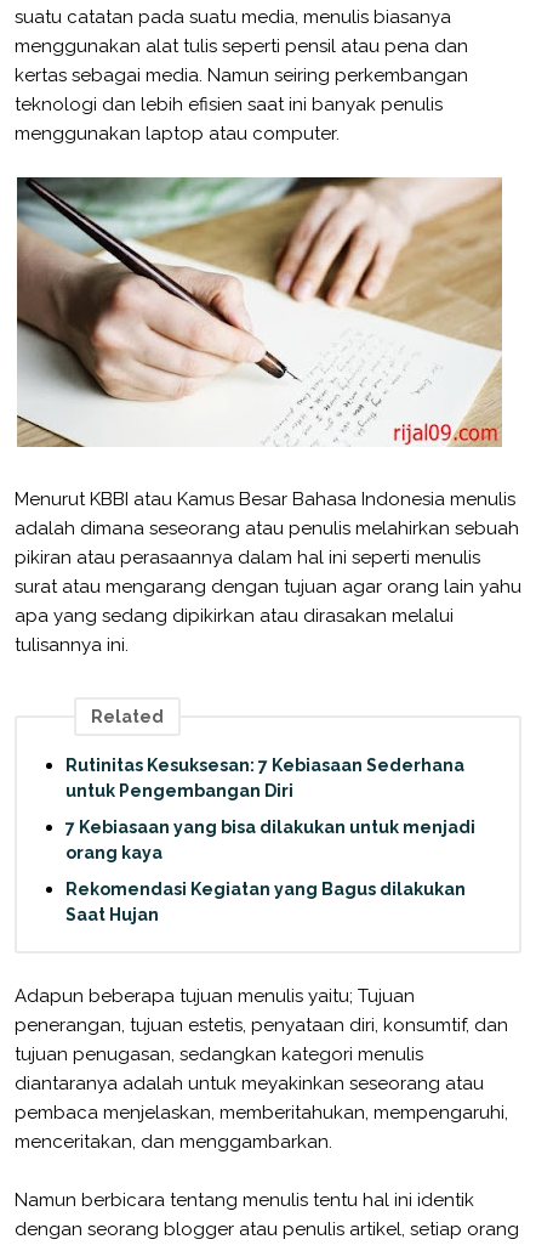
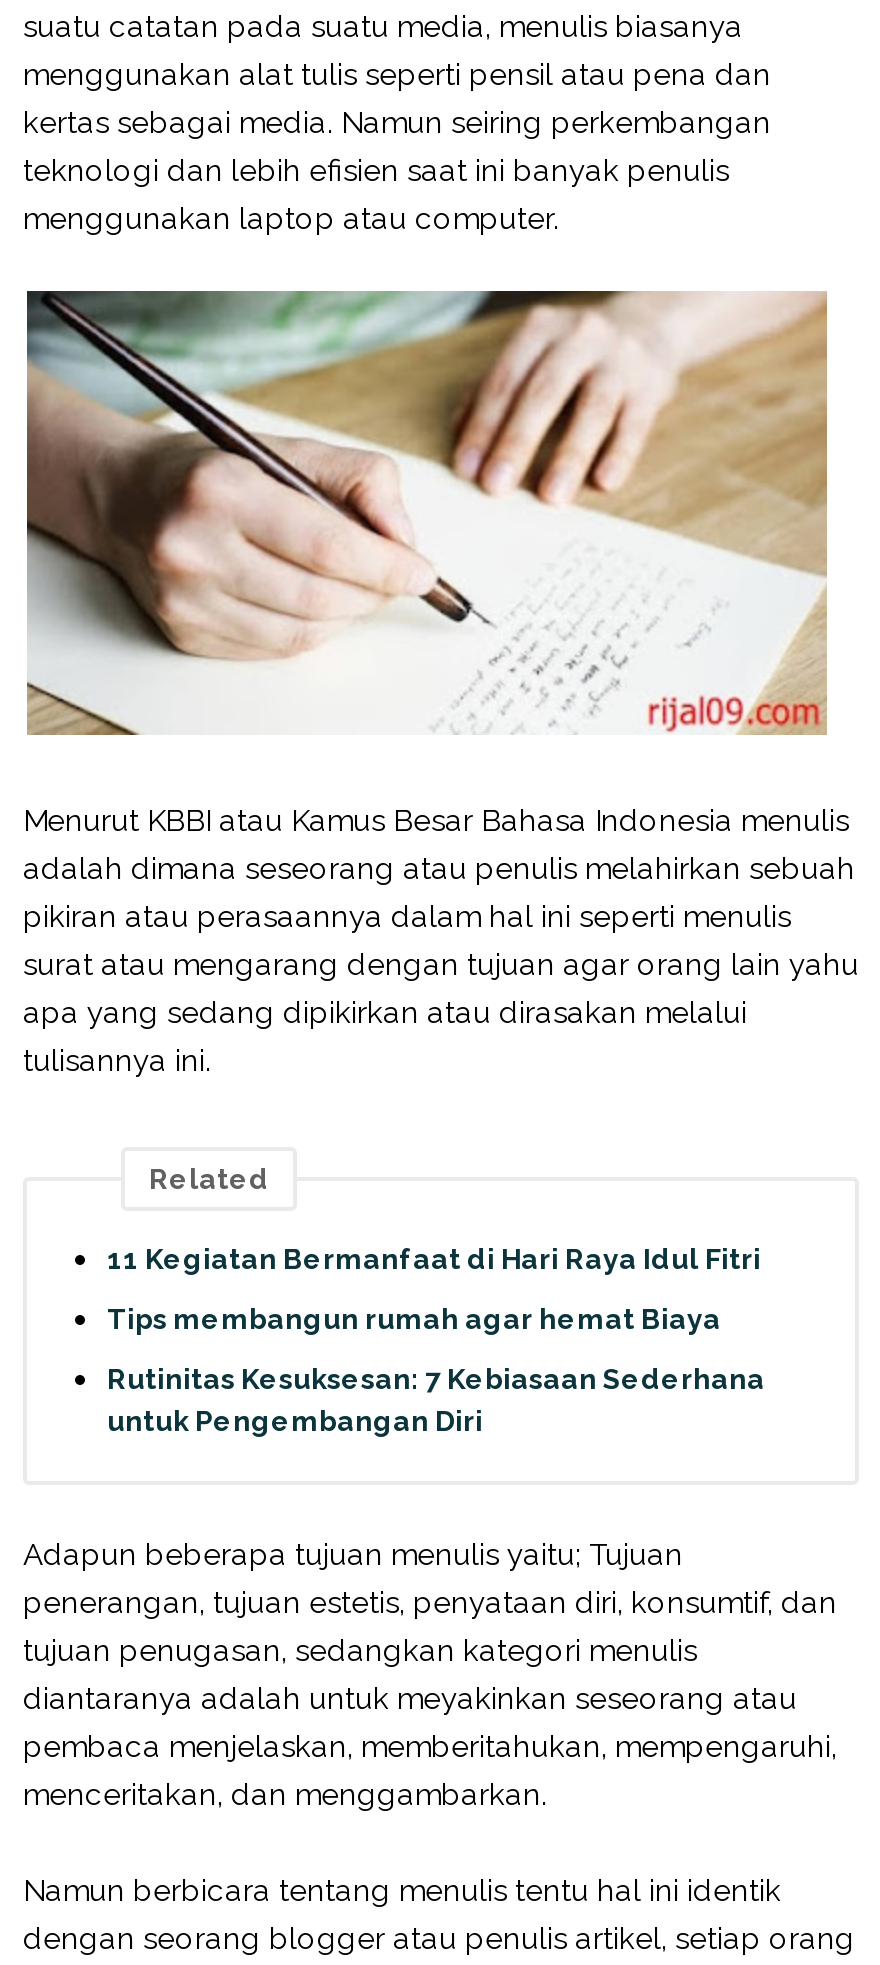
none -> [107,1244,761,1336] 11 Kegiatan Bermanfaat di Hari Raya Idul Fitri | Tips membangun rumah agar hemat Biaya
moved [65,756,464,801] -> [107,1364,765,1438]: Rutinitas Kesuksesan: 7 Kebiasaan Sederhana | untuk Pengembangan Diri
[65,818,475,925] 7 Kebiasaan yang bisa dilakukan untuk menjadi | orang kaya | Rekomendasi Kegiatan yang Bagus dilakukan | Saat Hujan -> none

